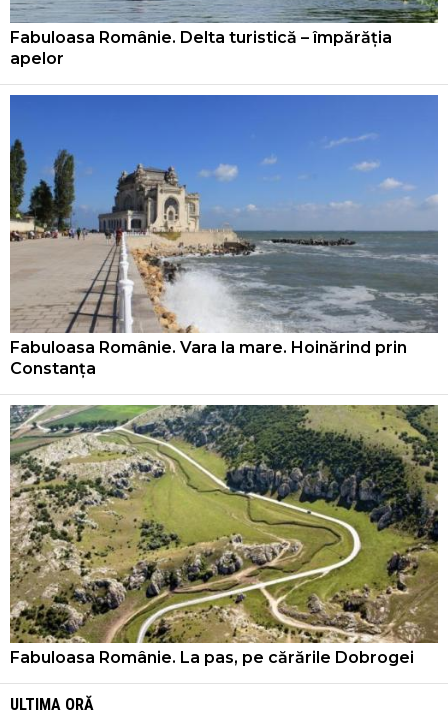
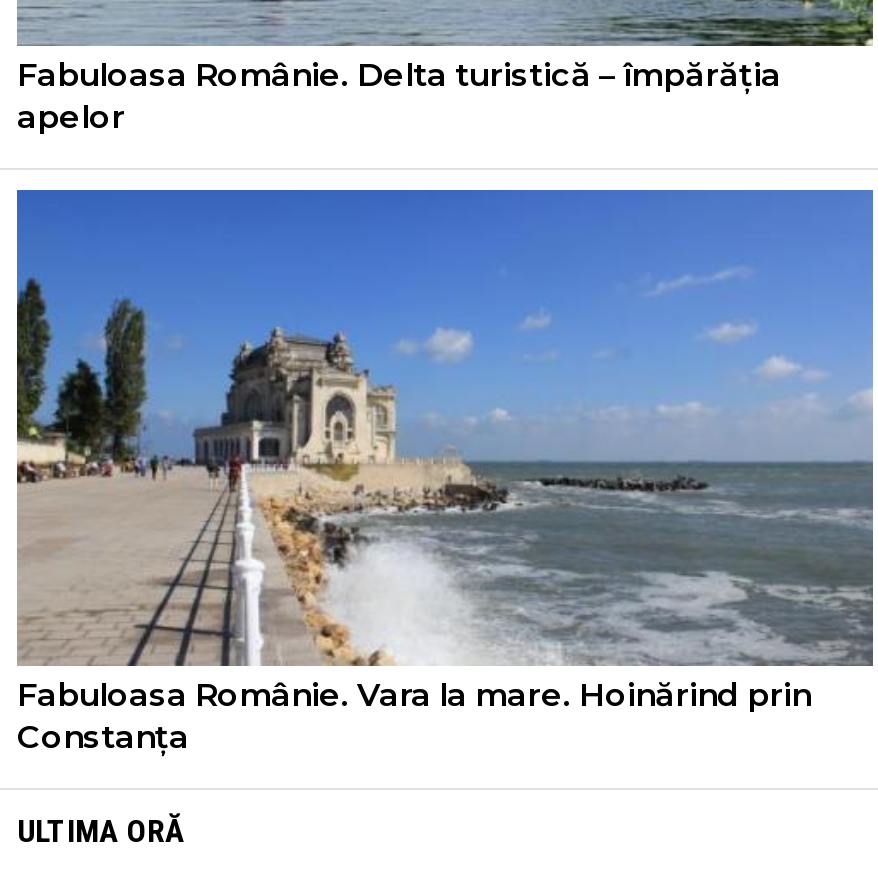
[9,404,439,667] [image] | Fabuloasa Românie. La pas, pe cărările Dobrogei -> none

